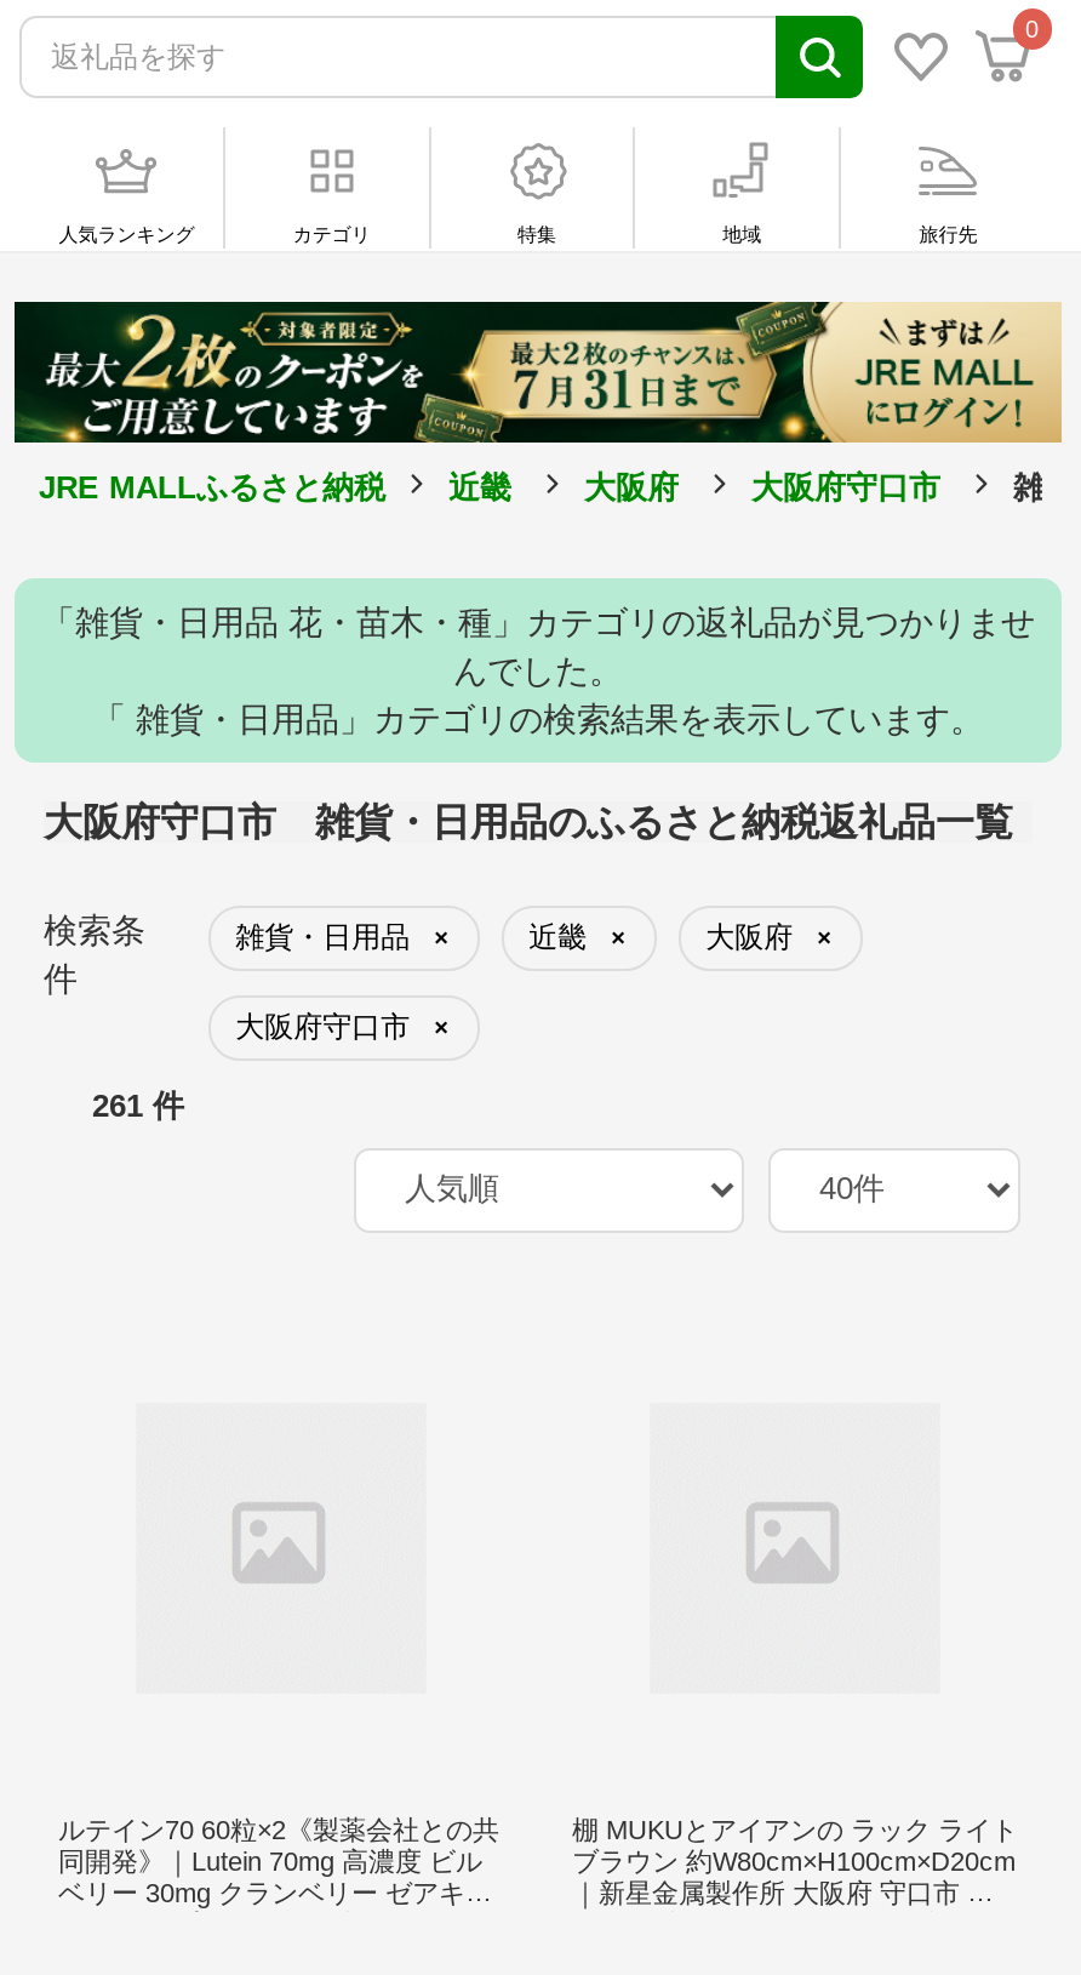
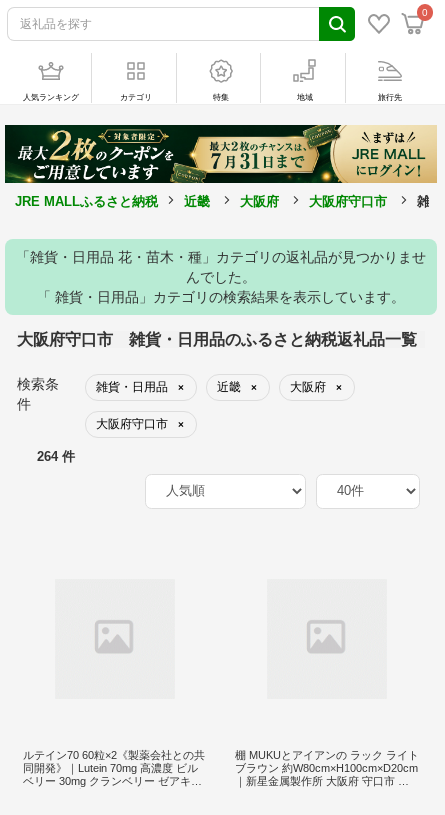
[92,1087,184,1123] 261 件 -> [37,449,75,464] 264 件

